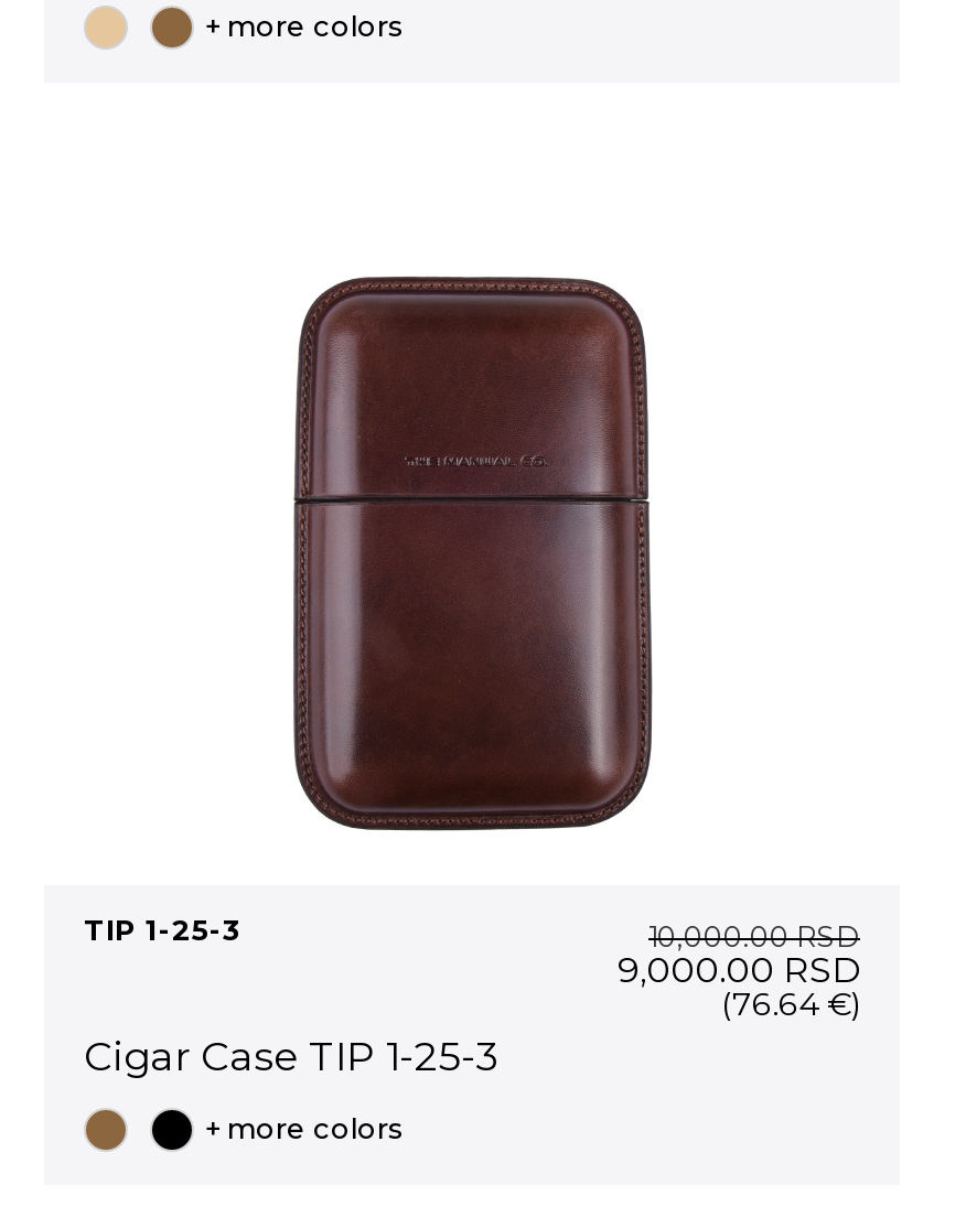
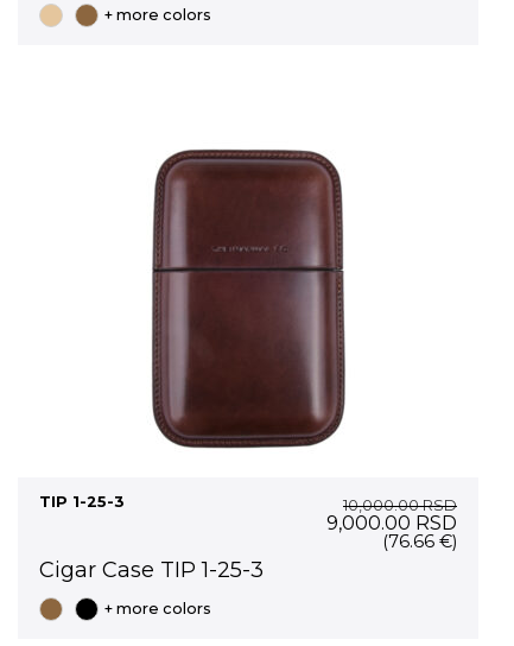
[721,984,860,1024] (76.64 €) -> [382,531,457,552] (76.66 €)

